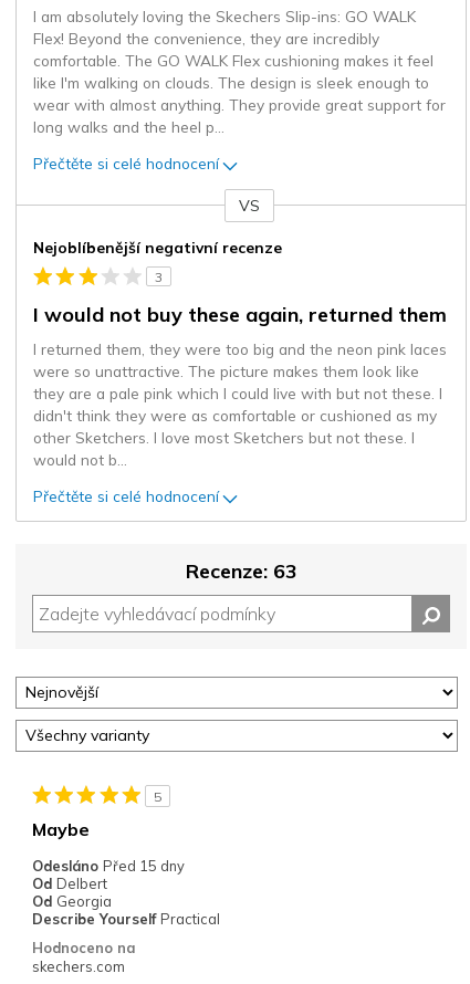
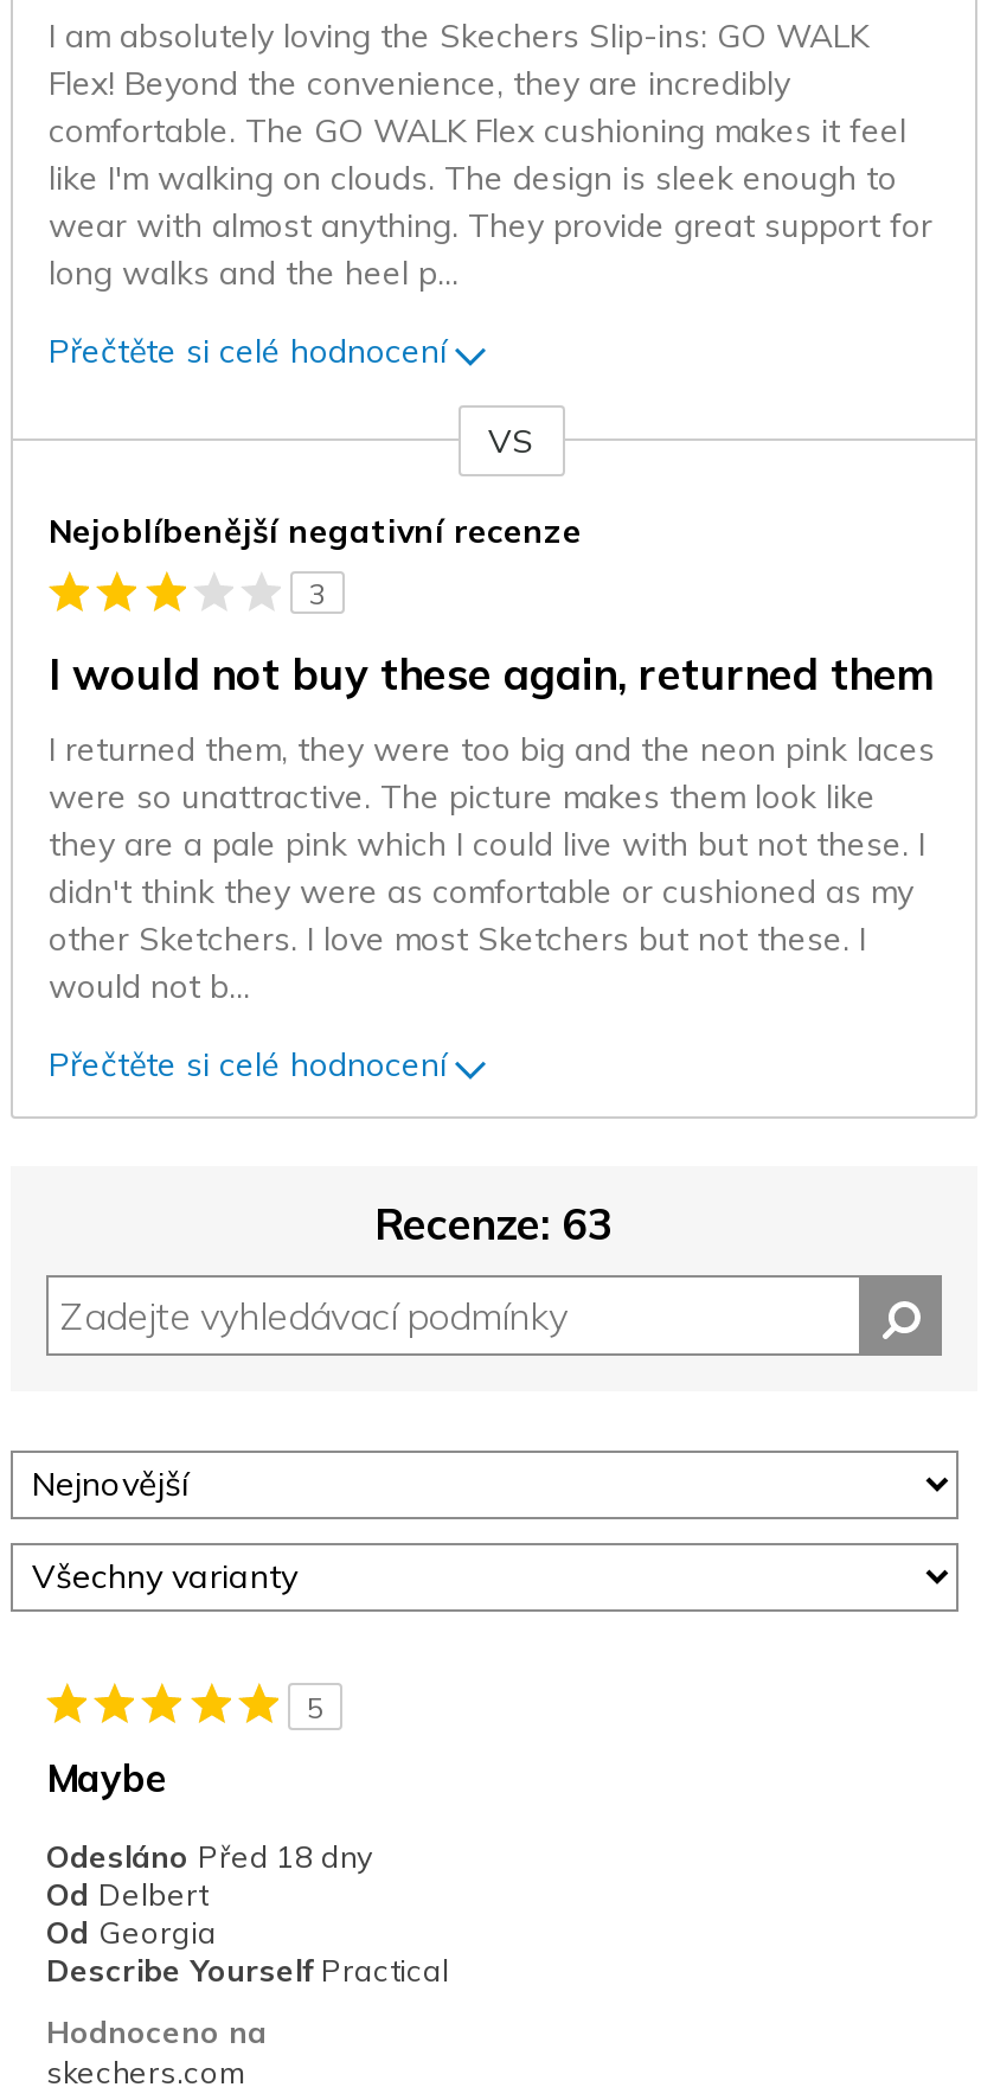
[32,856,185,874] Odesláno Před 15 dny -> [46,1836,373,1874] Odesláno Před 18 dny

